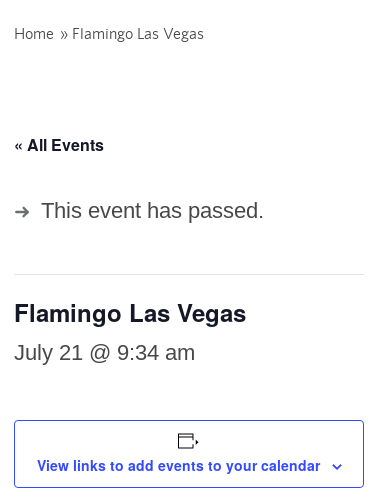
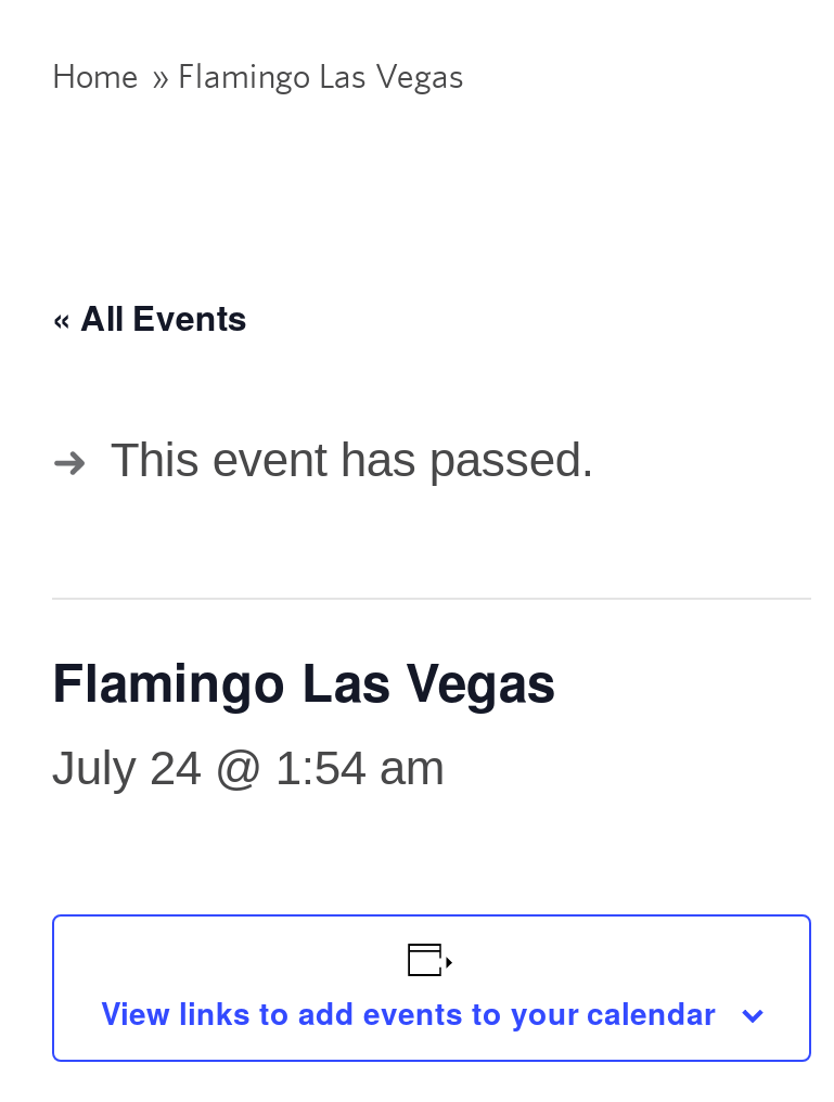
[14,340,195,365] July 21 @ 9:34 am -> [52,741,444,795] July 24 @ 1:54 am

